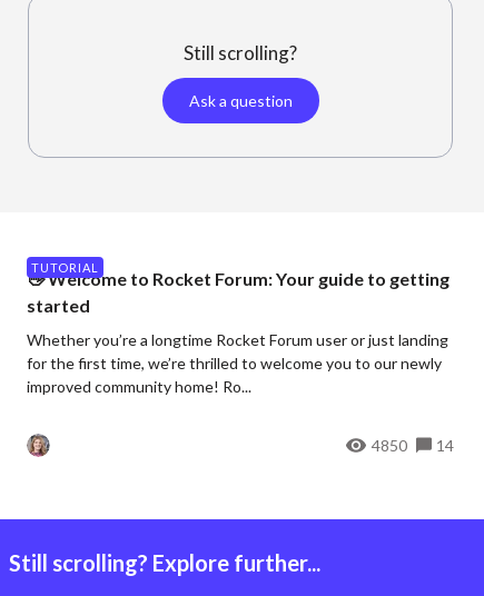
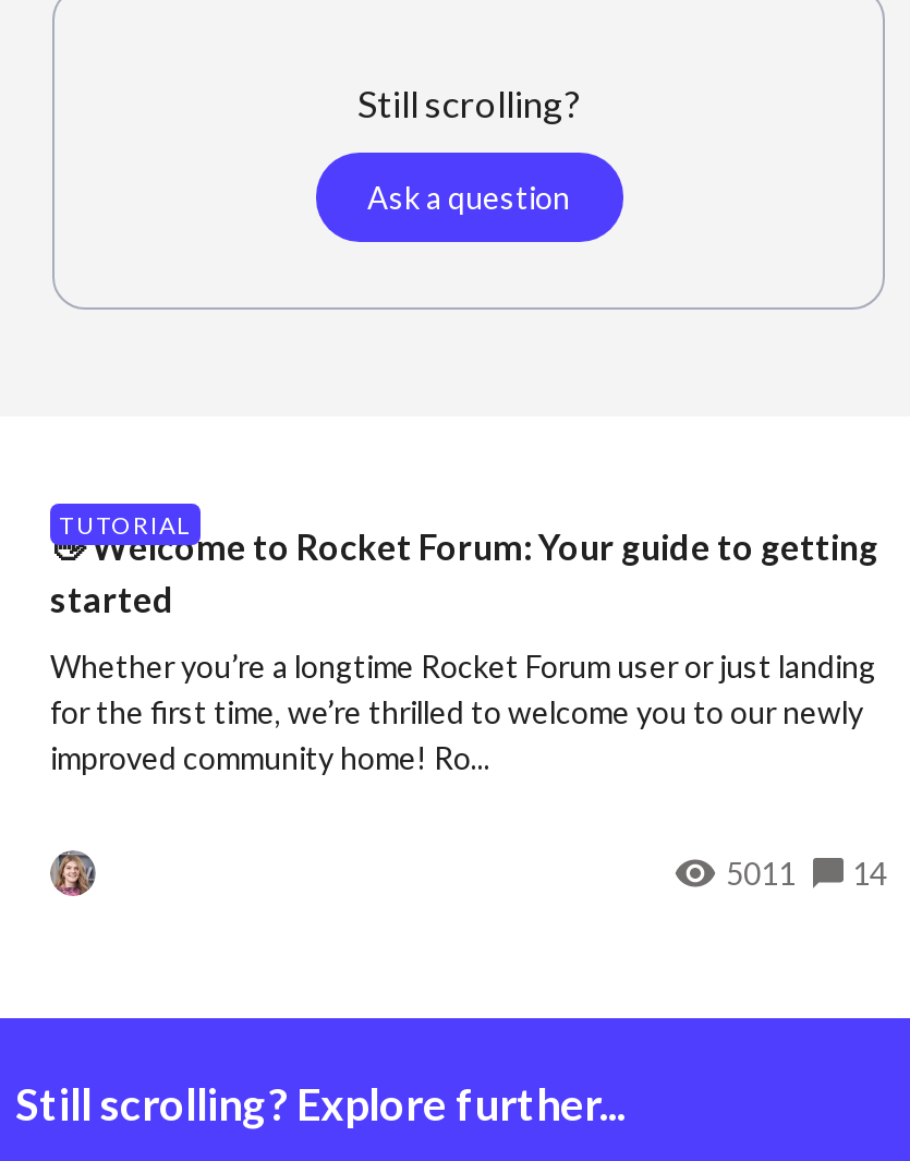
[372,435,454,454] 4850 14 -> [726,854,887,891] 5011 14

